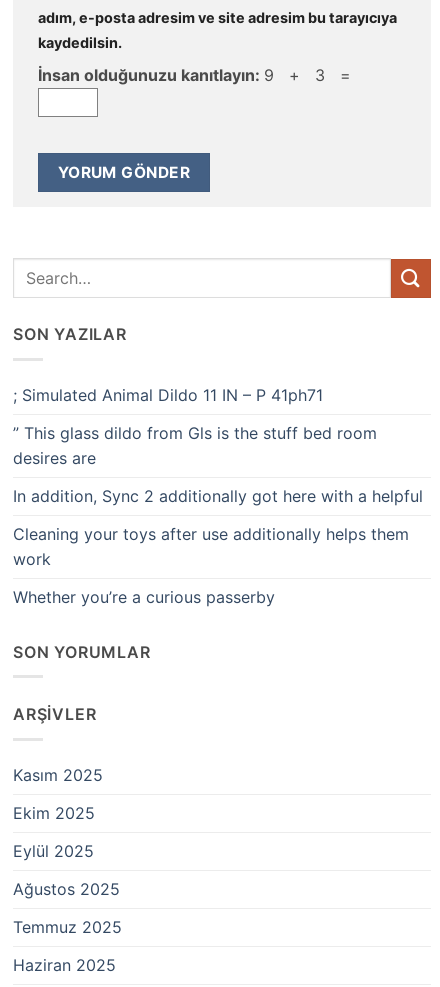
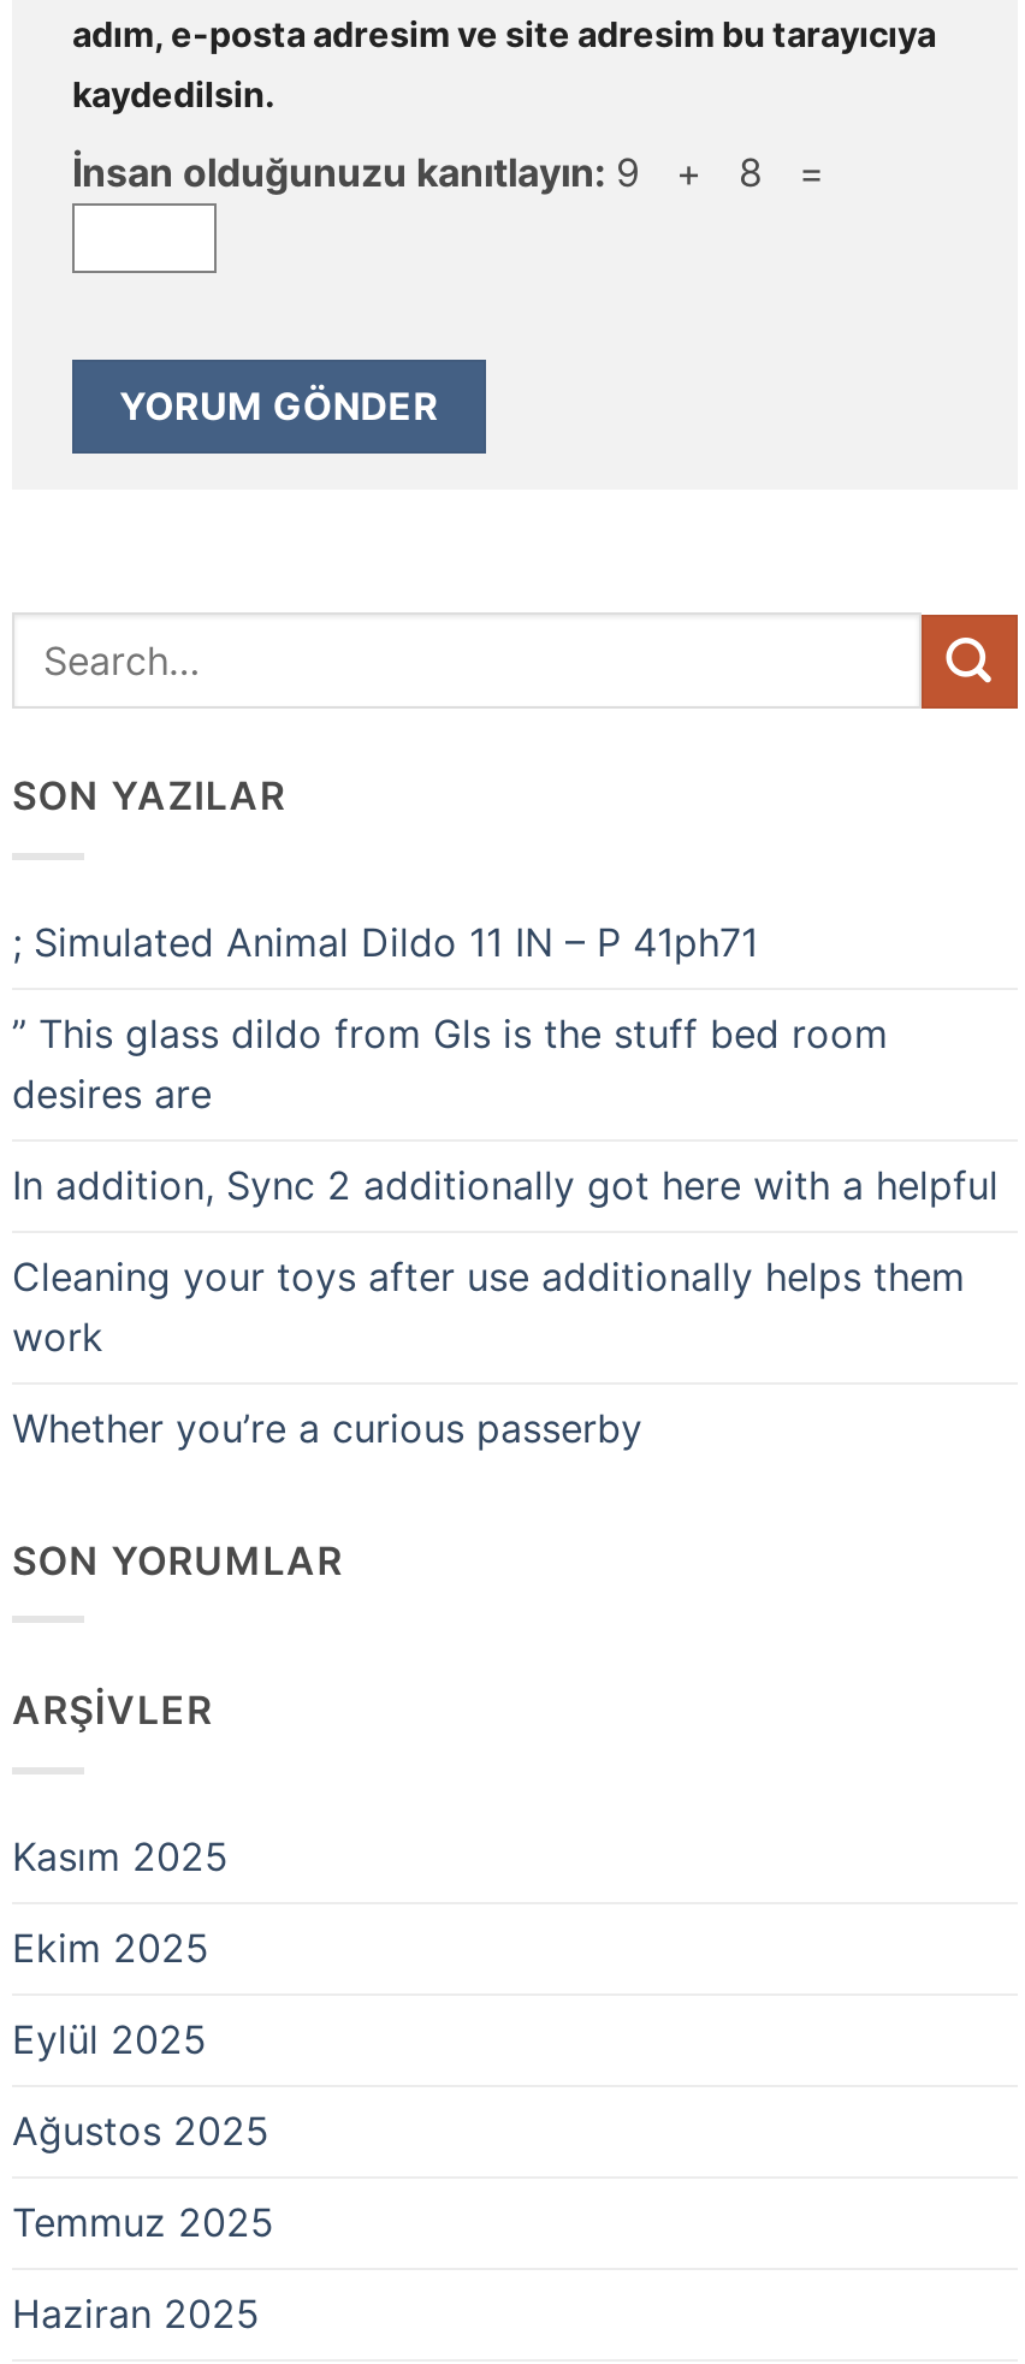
[38,65,361,85] İnsan olduğunuzu kanıtlayın: 9 + 3 = -> [72,147,849,195] İnsan olduğunuzu kanıtlayın: 9 + 8 =

